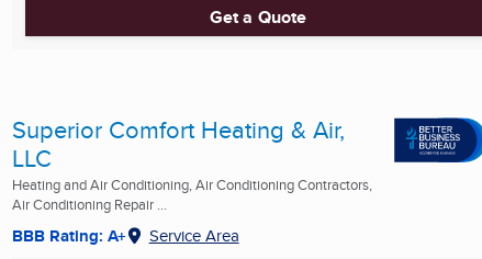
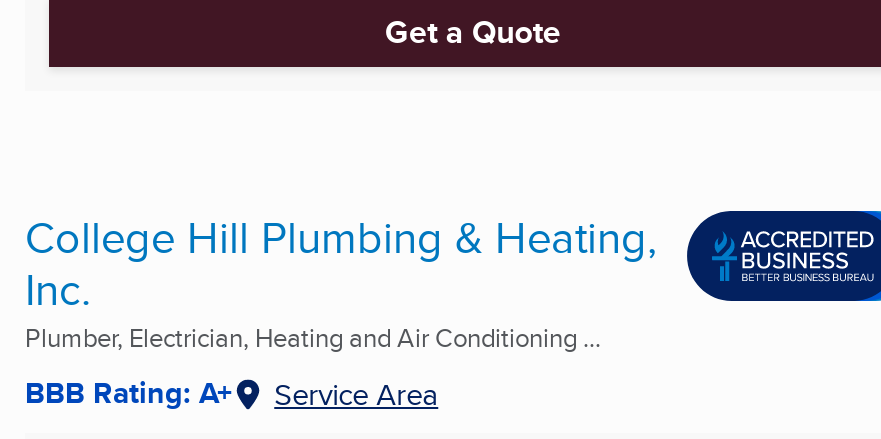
[12,112,479,214] [image] | Superior Comfort Heating & Air, | LLC | Heating and Air Conditioning, Air Conditioning Contractors, | Air Conditioning Repair ... -> [25,204,875,354] [image] | College Hill Plumbing & Heating, | Inc. | Plumber, Electrician, Heating and Air Conditioning ...

